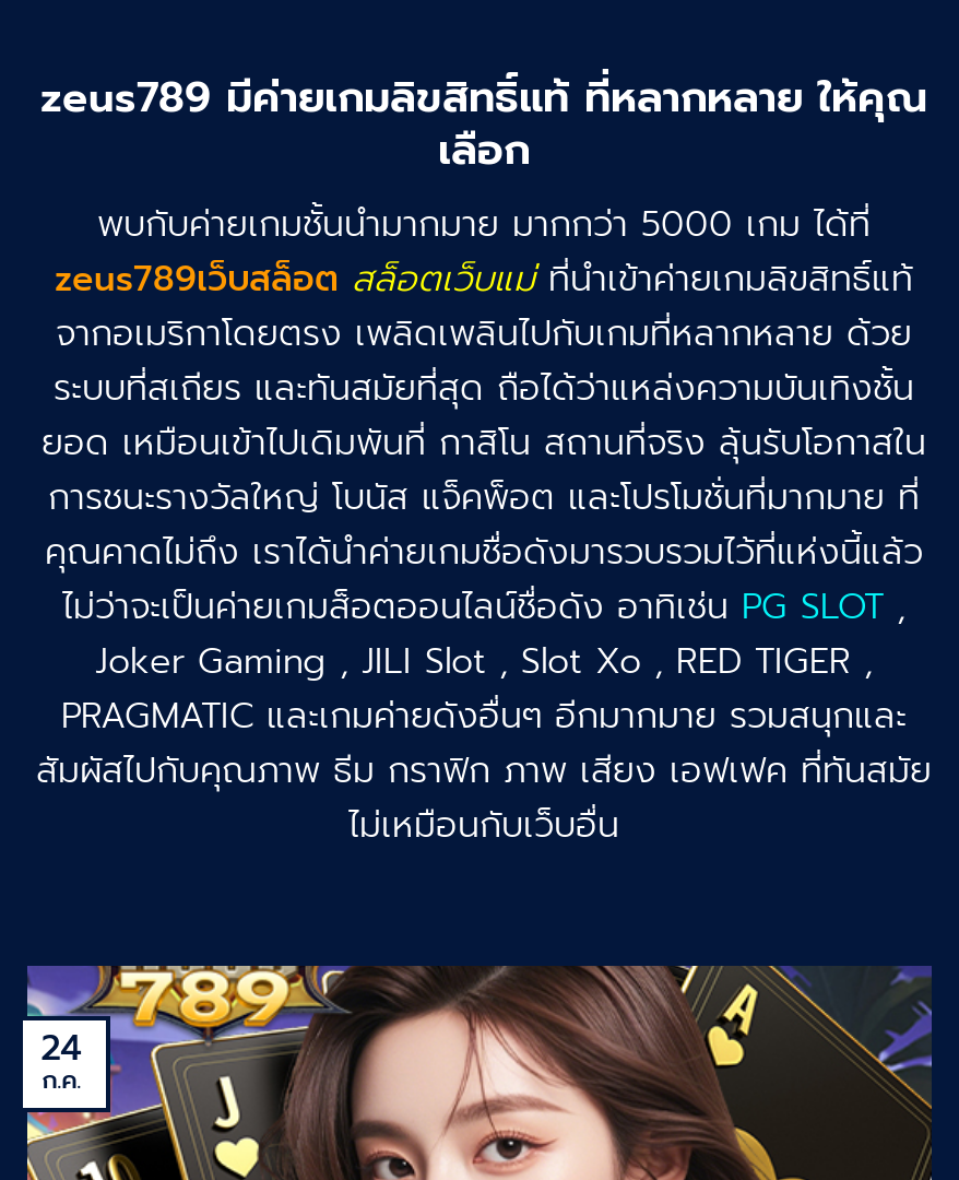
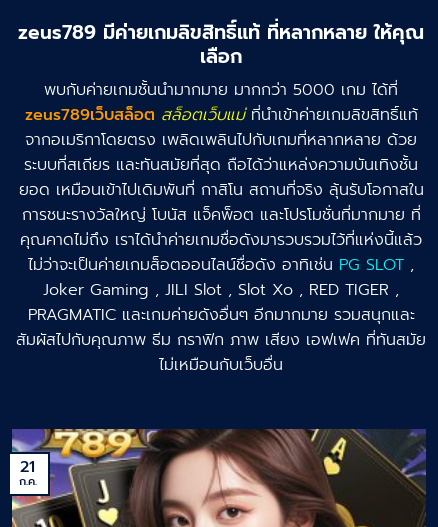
[41,1023,82,1076] 24 -> [20,455,35,479] 21

